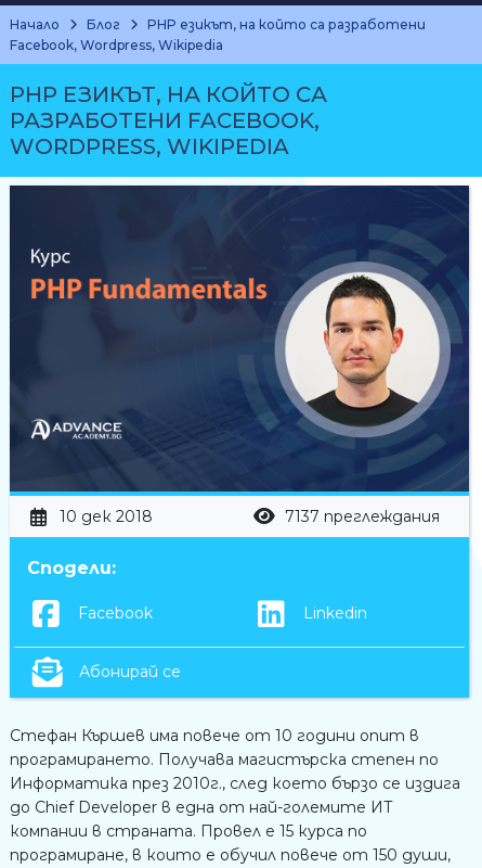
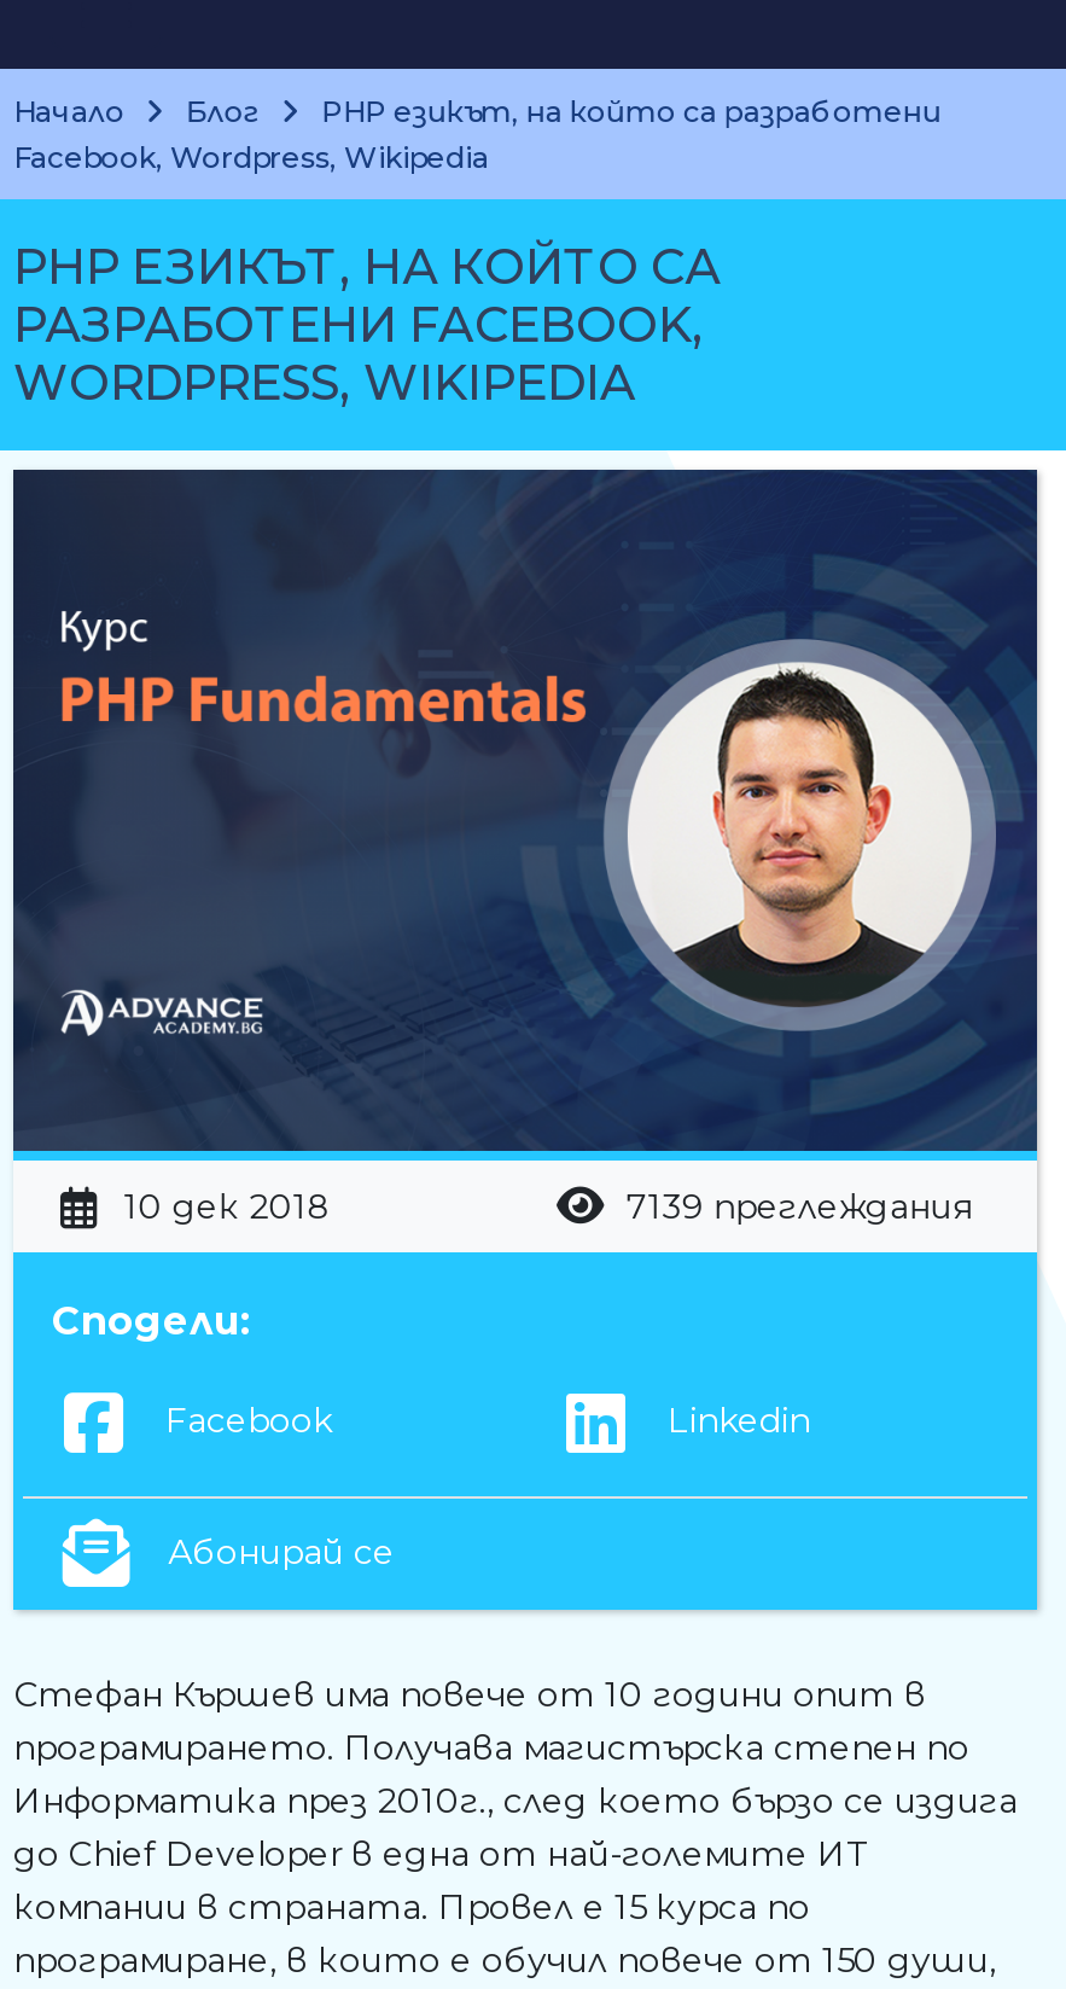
[285,507,440,527] 7137 преглеждания -> [626,1186,972,1229] 7139 преглеждания

